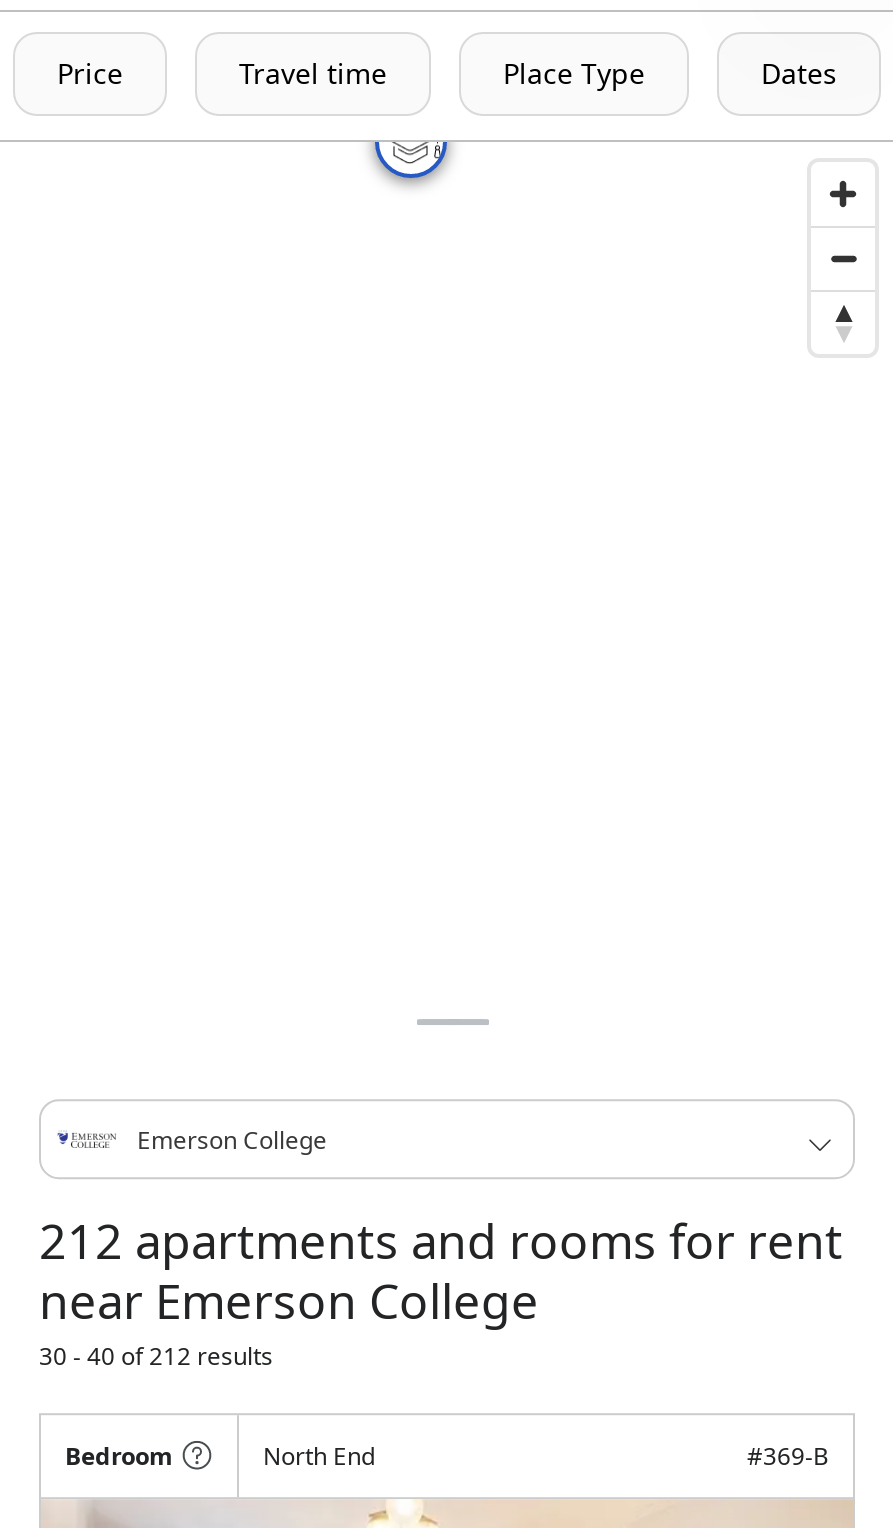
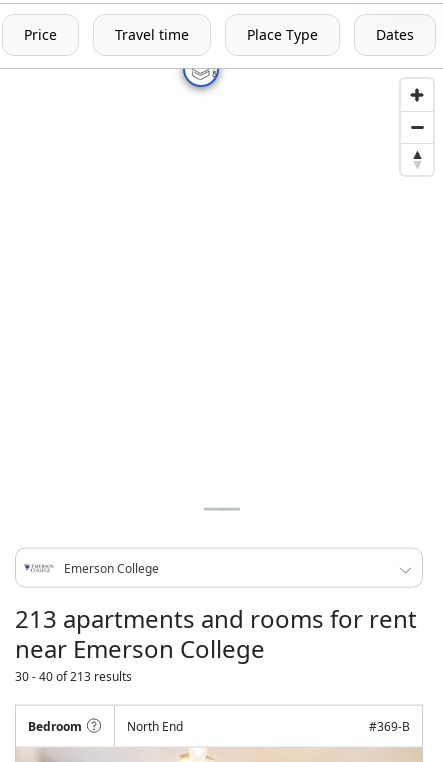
[39,1207,843,1273] 212 apartments and rooms for rent -> [15,602,417,635] 213 apartments and rooms for rent
[39,1339,273,1373] 30 - 40 of 212 results -> [15,668,132,685] 30 - 40 of 213 results

